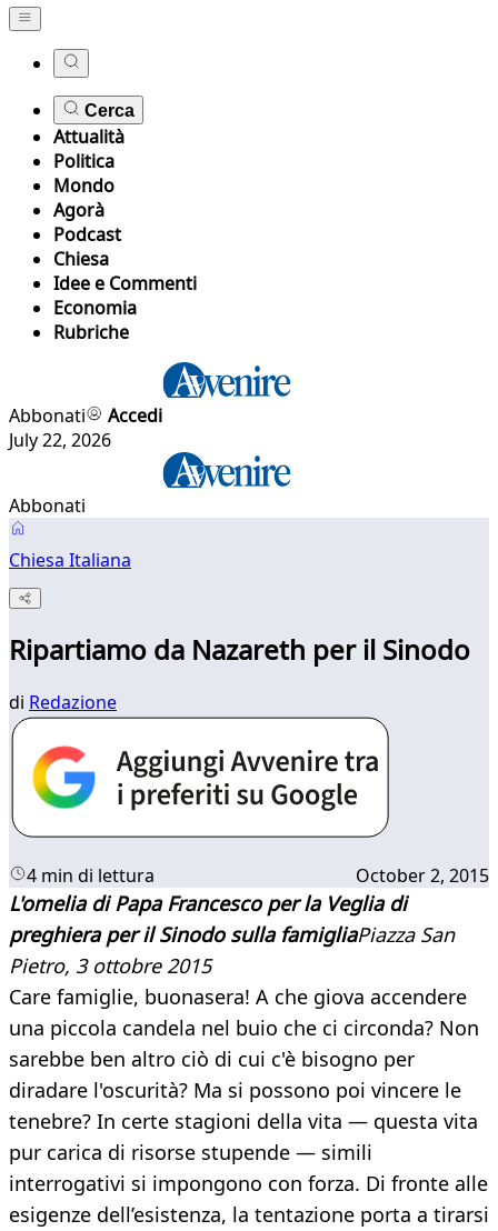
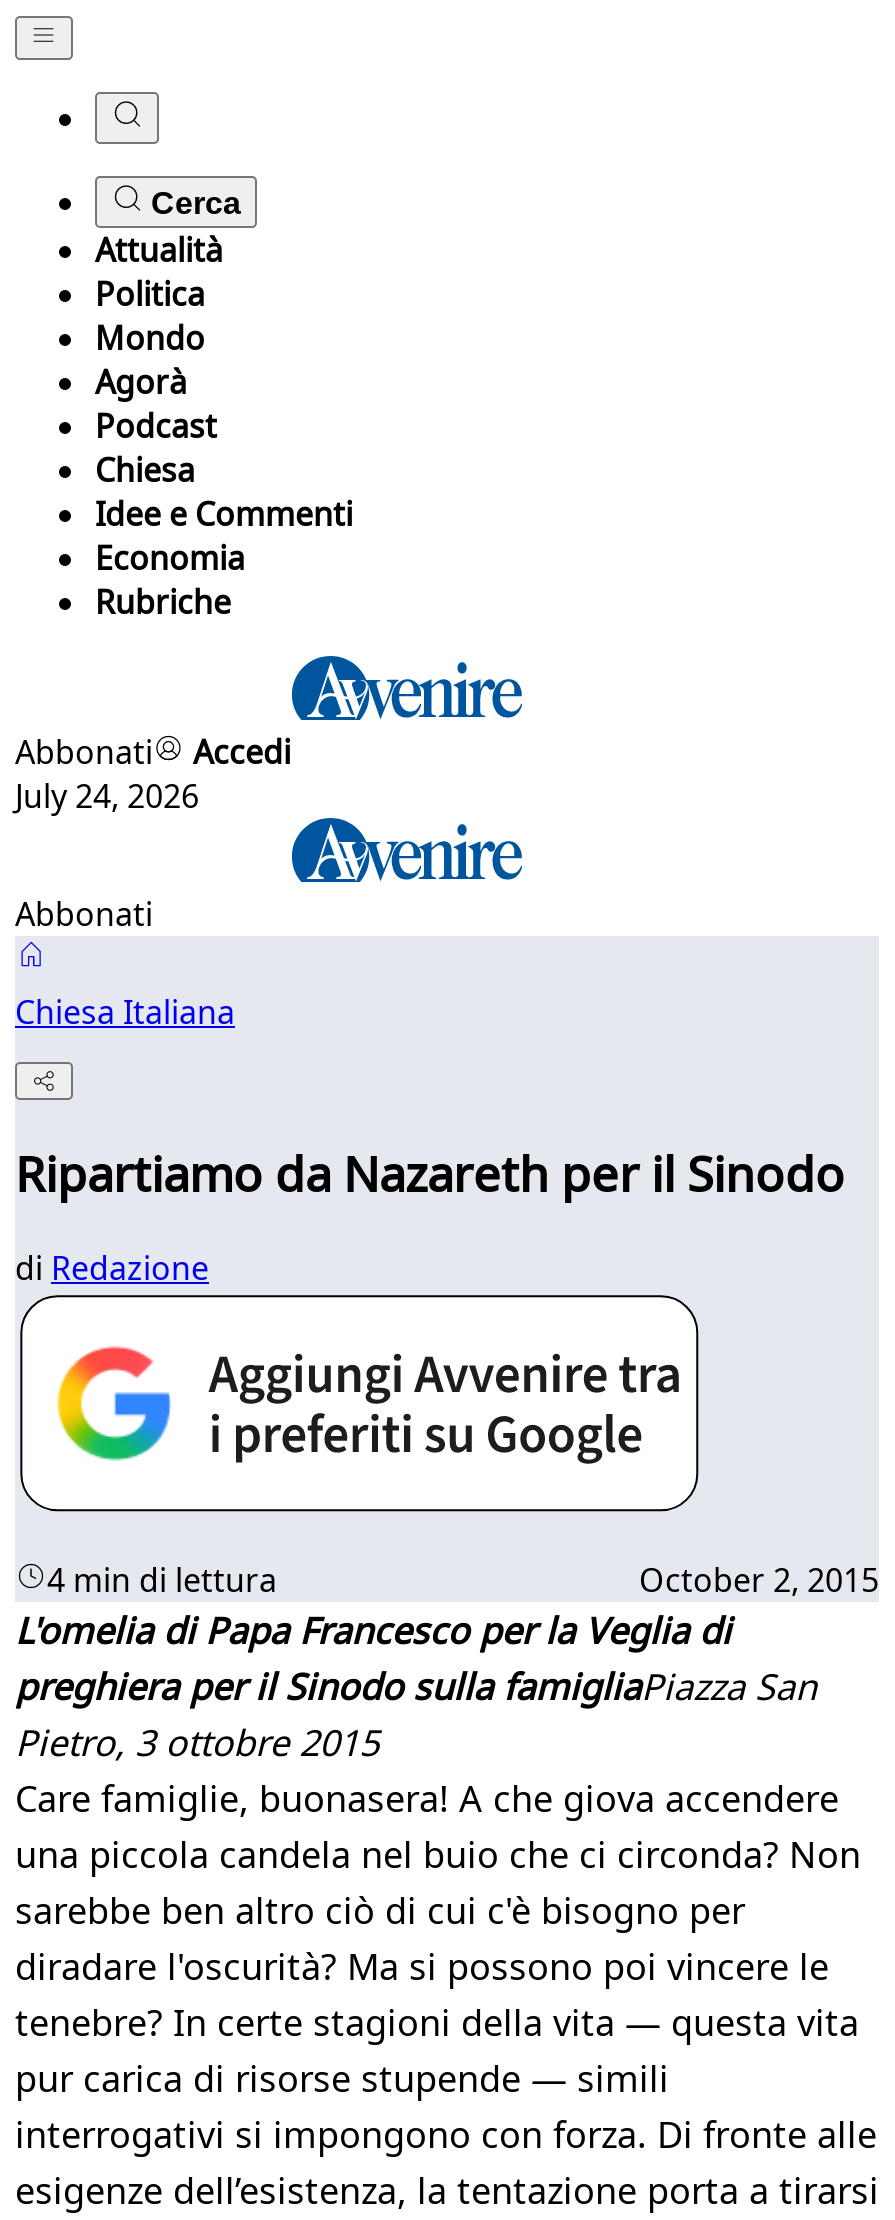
[9,428,111,452] July 22, 2026 -> [15,774,199,818] July 24, 2026

